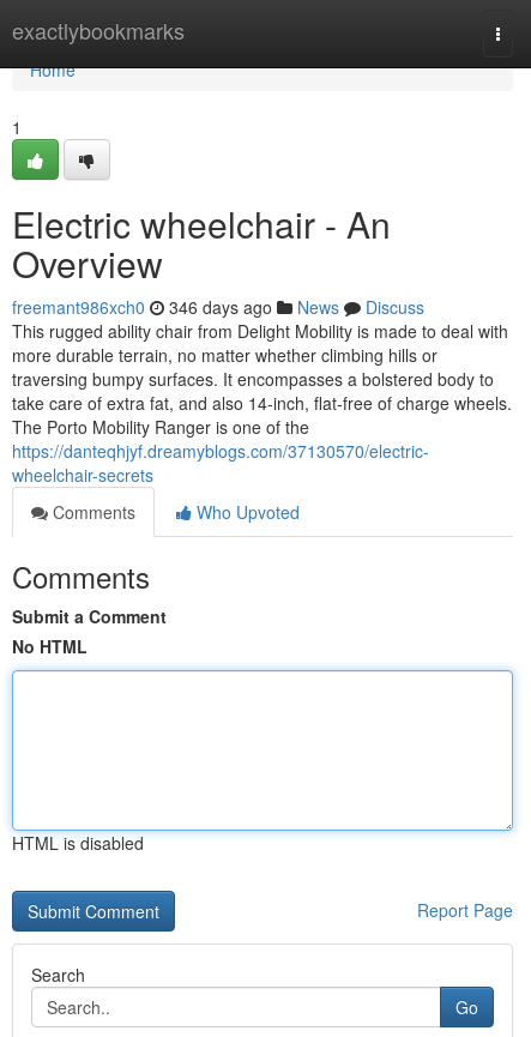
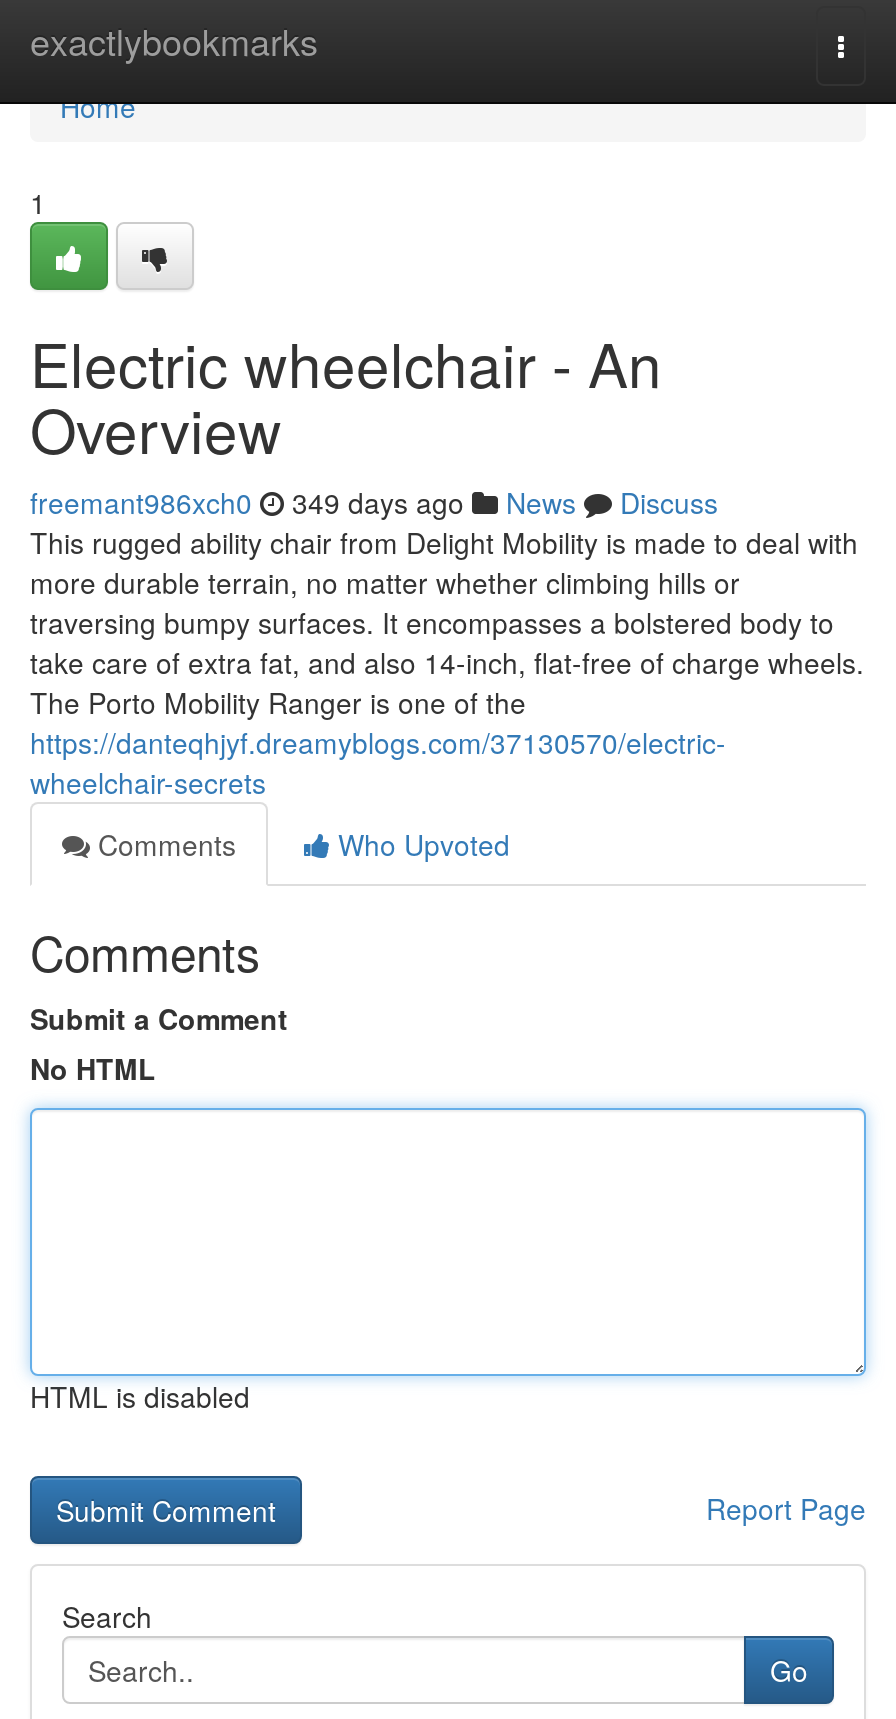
[12,295,424,319] freemant986xch0 346 days ago News Discuss -> [30,482,718,522] freemant986xch0 349 days ago News Discuss

